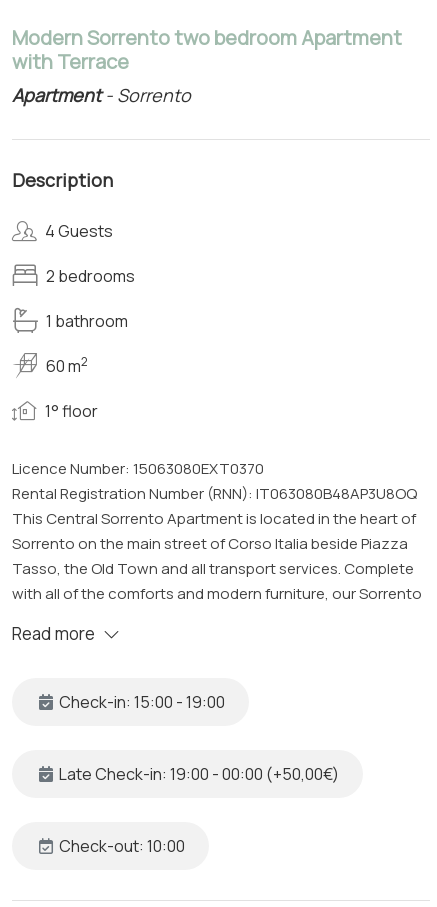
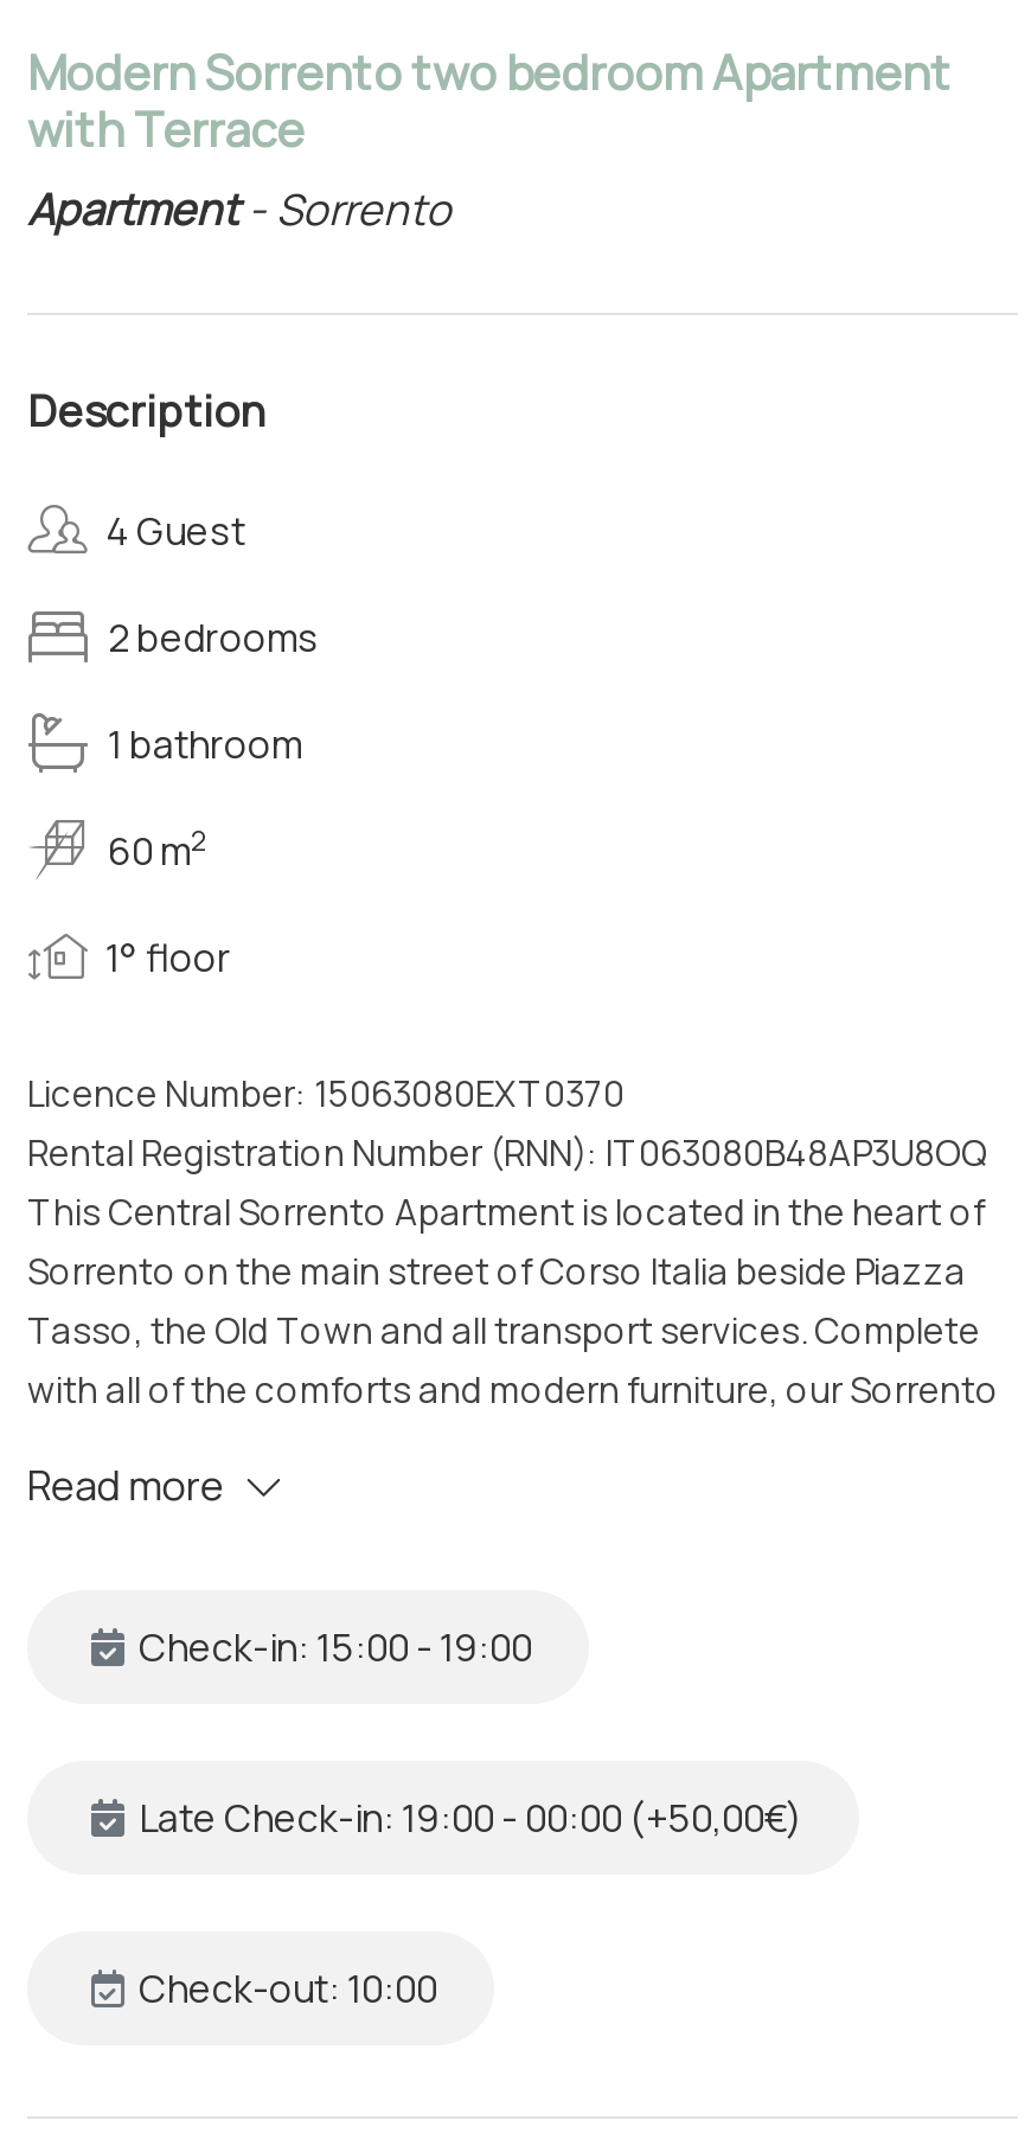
[45,220,113,242] 4 Guests -> [105,505,245,557] 4 Guest

